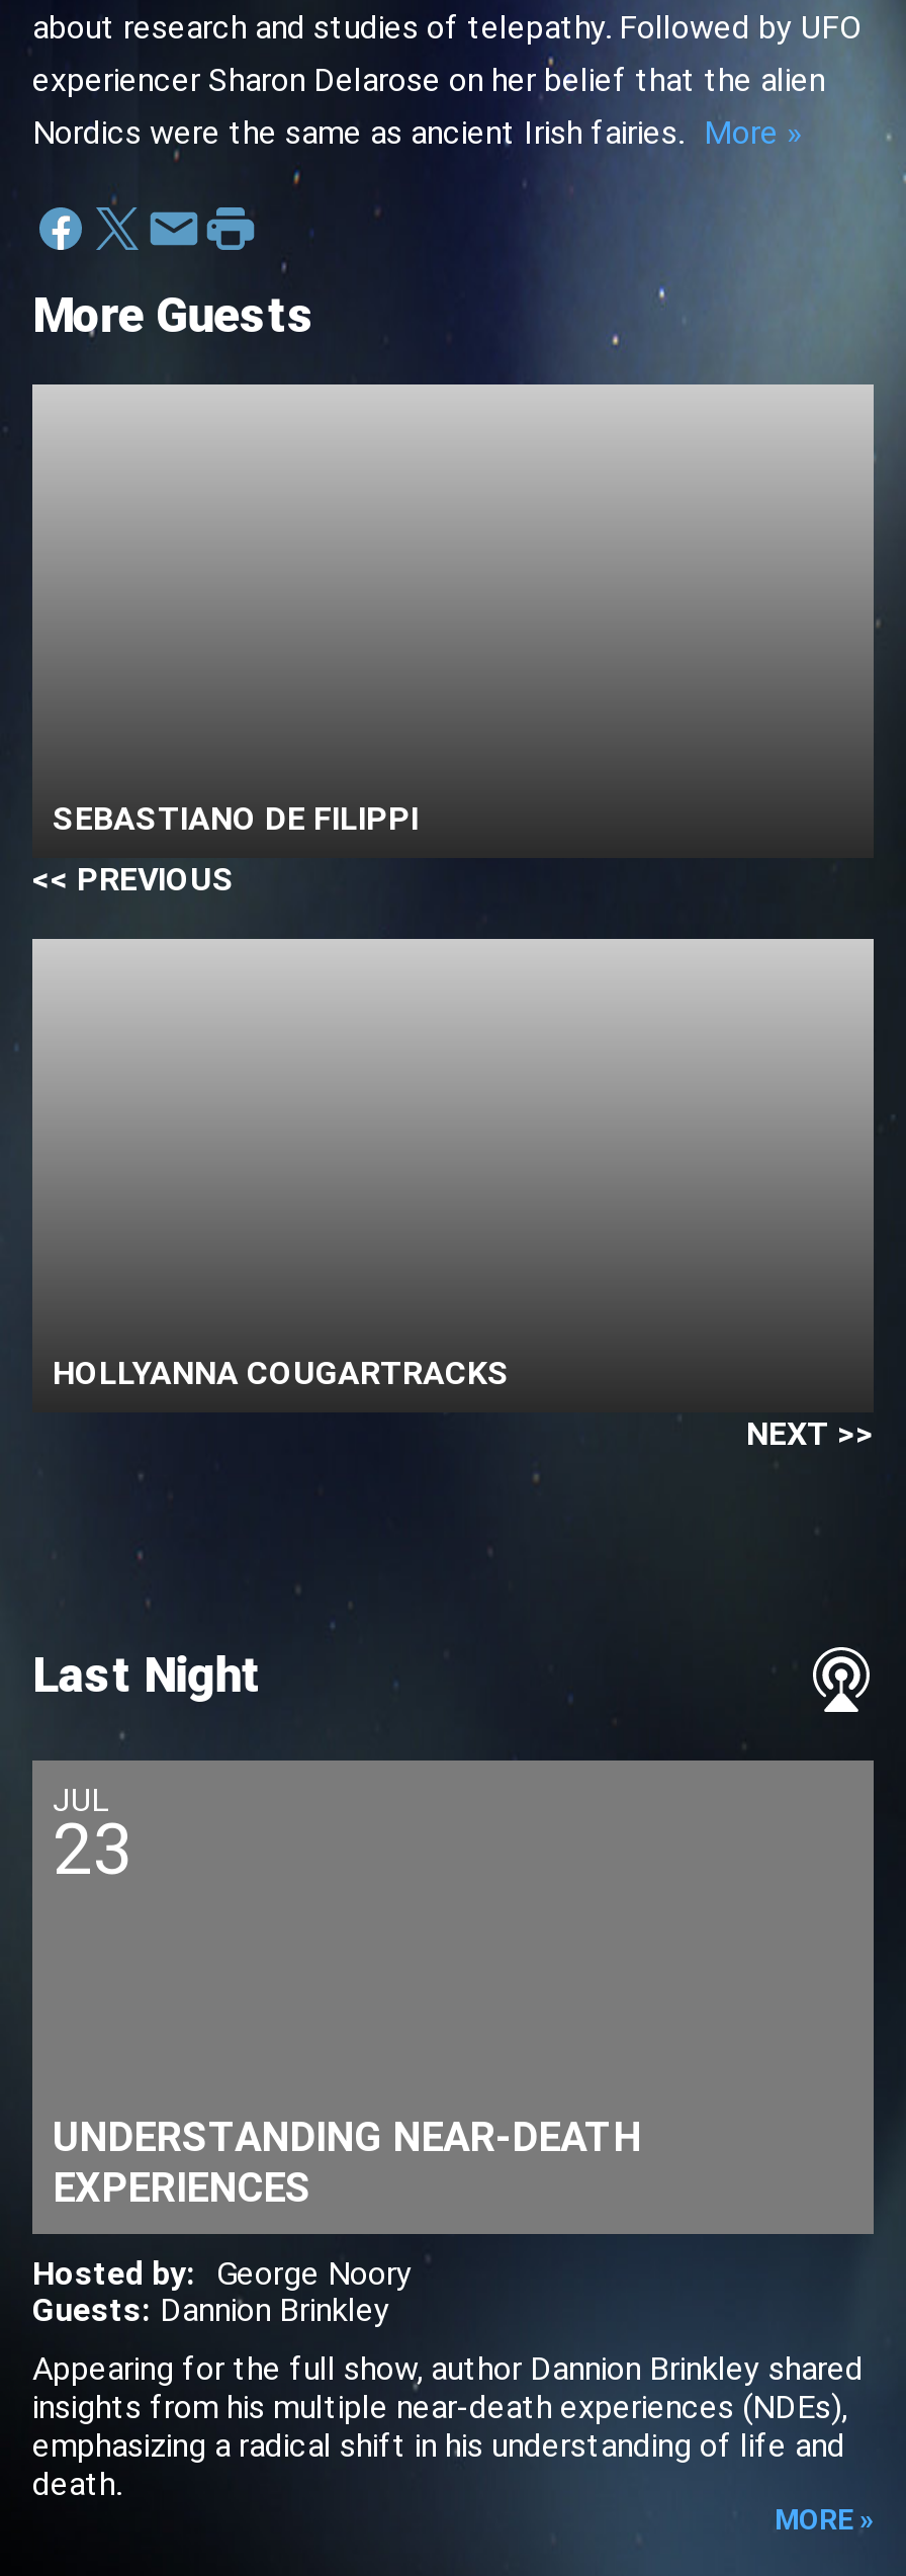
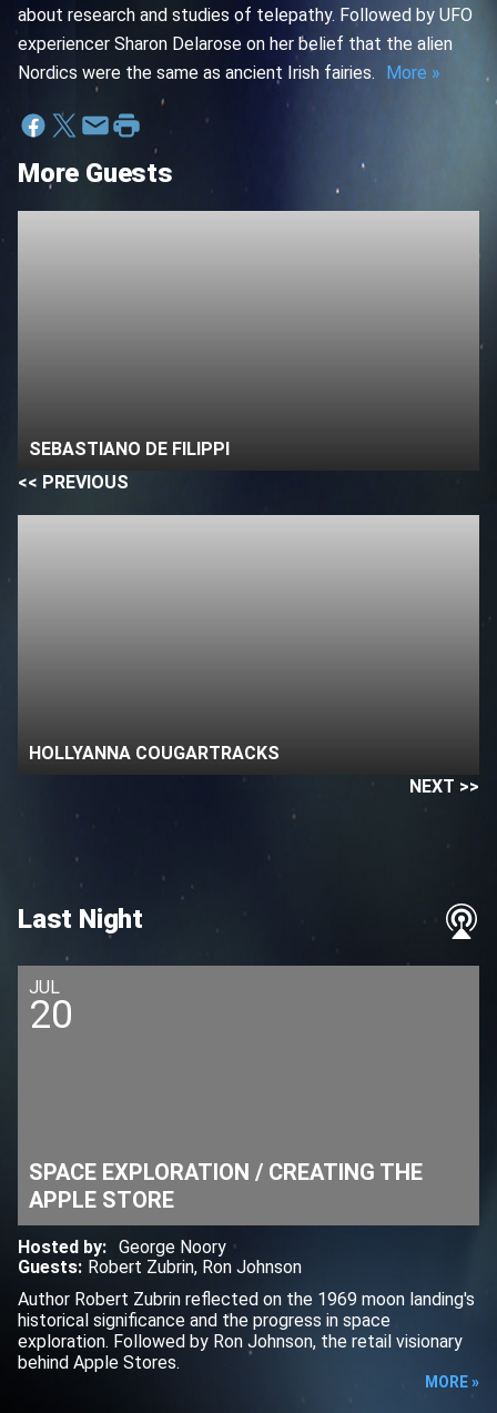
[53,1809,133,1892] 23 -> [29,992,73,1038] 20
[53,2112,641,2212] UNDERSTANDING NEAR-DEATH | EXPERIENCES -> [29,1159,423,1213] SPACE EXPLORATION / CREATING THE | APPLE STORE
[32,2291,390,2329] Guests: Dannion Brinkley -> [18,1256,302,1278] Guests: Robert Zubrin, Ron Johnson
[32,2349,864,2503] Appearing for the full show, author Dannion Brinkley shared | insights from his multiple near-death experiences (NDEs), | emphasizing a radical shift in his understanding of life and | death. -> [18,1289,475,1373] Author Robert Zubrin reflected on the 1969 moon landing's | historical significance and the progress in space | exploration. Followed by Ron Johnson, the retail visionary | behind Apple Stores.

